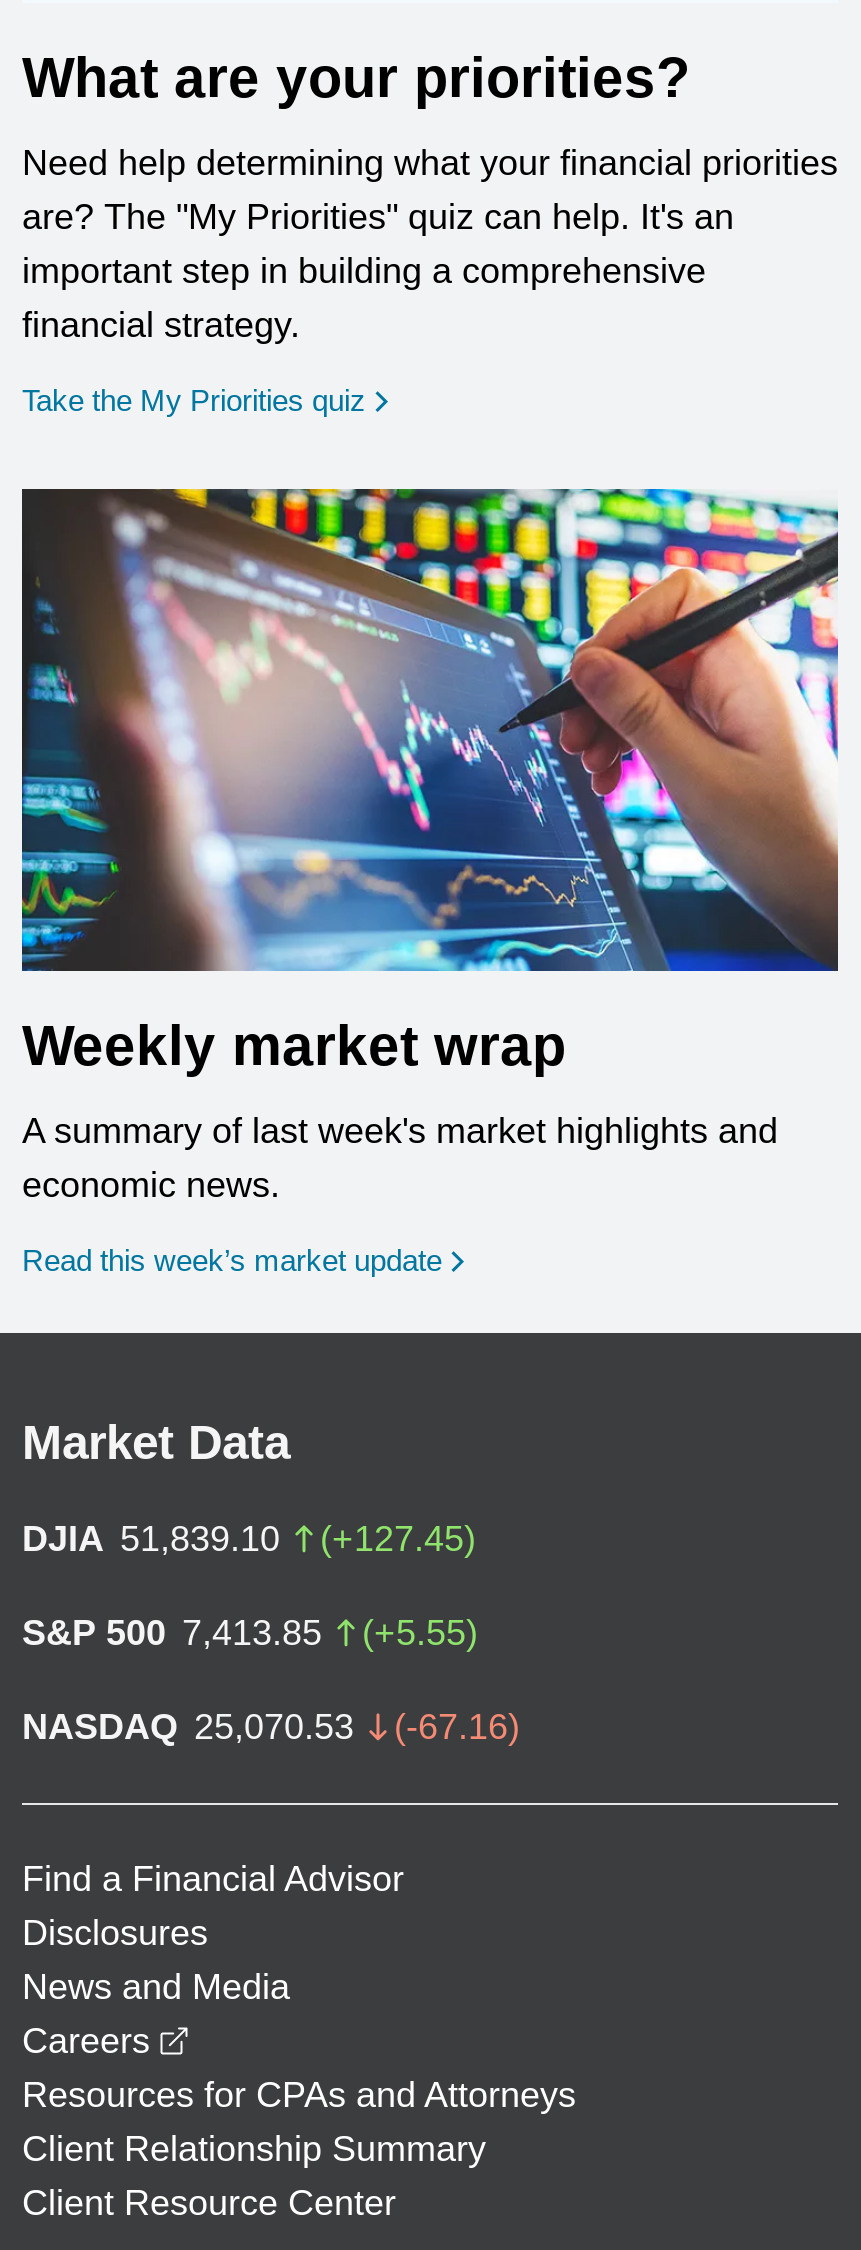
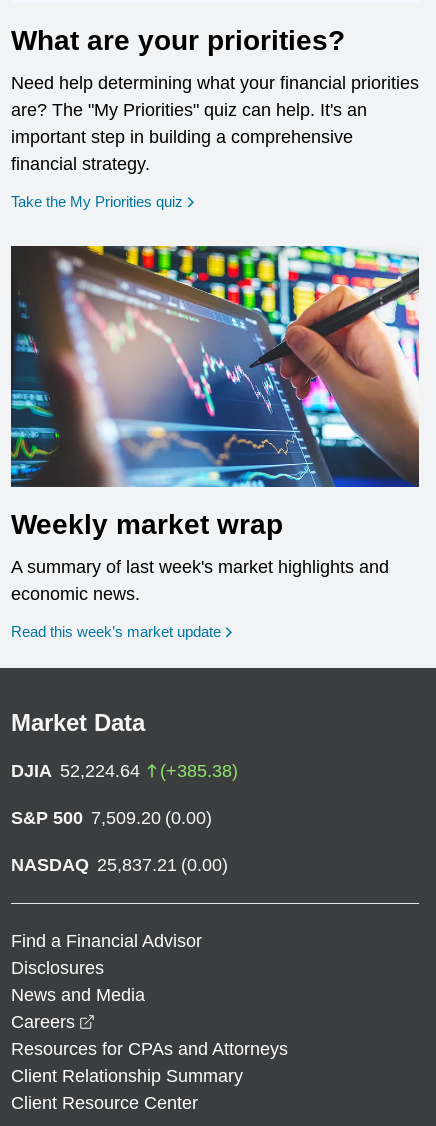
[22,1519,476,1559] DJIA 51,839.10 | (+127.45) -> [11,761,238,781] DJIA 52,224.64 | (+385.38)
[22,1613,478,1653] S&P 500 7,413.85 | (+5.55) -> [11,808,212,828] S&P 500 7,509.20 (0.00)
[22,1707,520,1747] NASDAQ 25,070.53 | (-67.16) -> [11,855,228,875] NASDAQ 25,837.21 (0.00)

